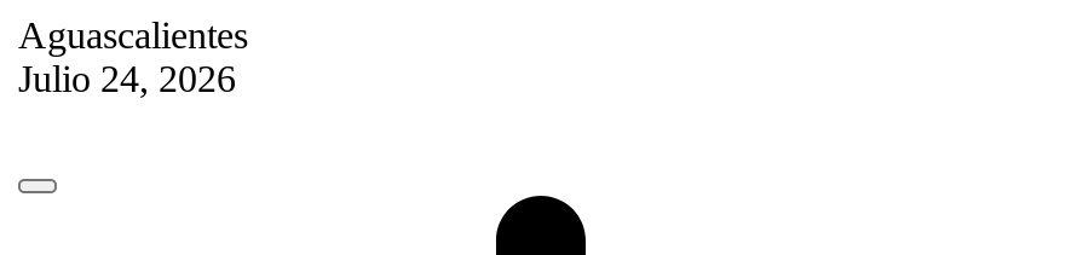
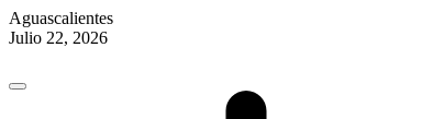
[18,58,236,99] Julio 24, 2026 -> [9,28,108,47] Julio 22, 2026

